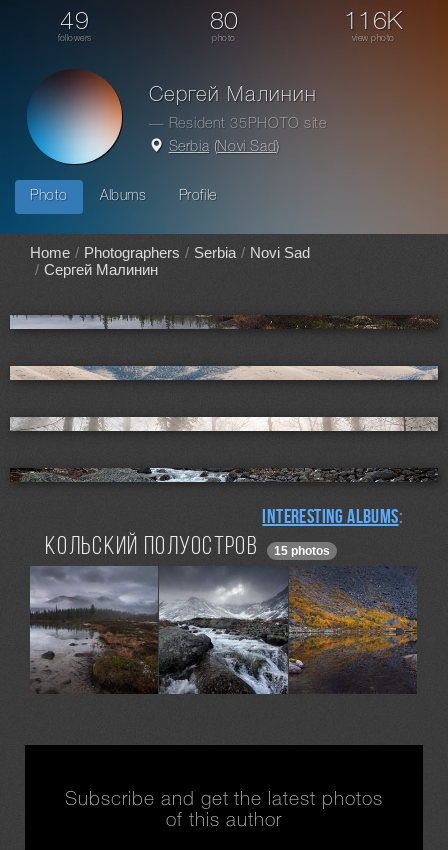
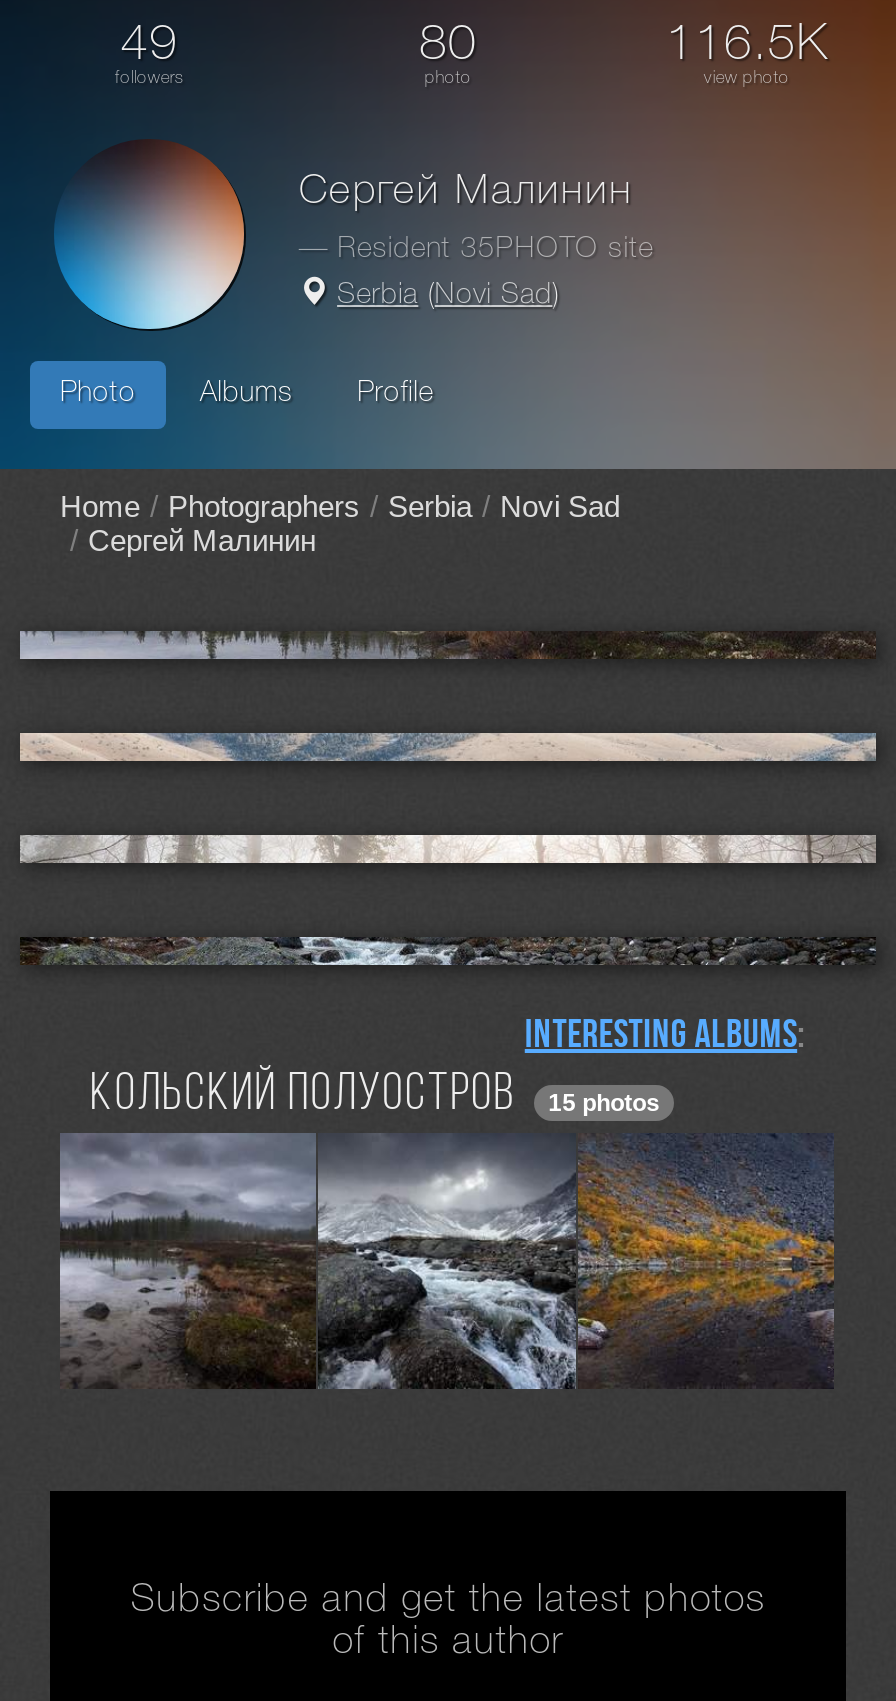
[344,11,403,34] 116K -> [666,23,828,69] 116.5K

